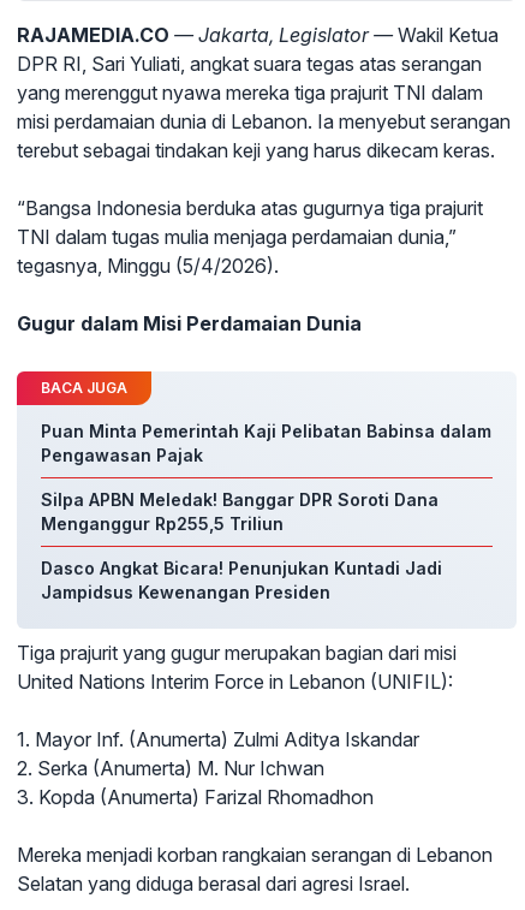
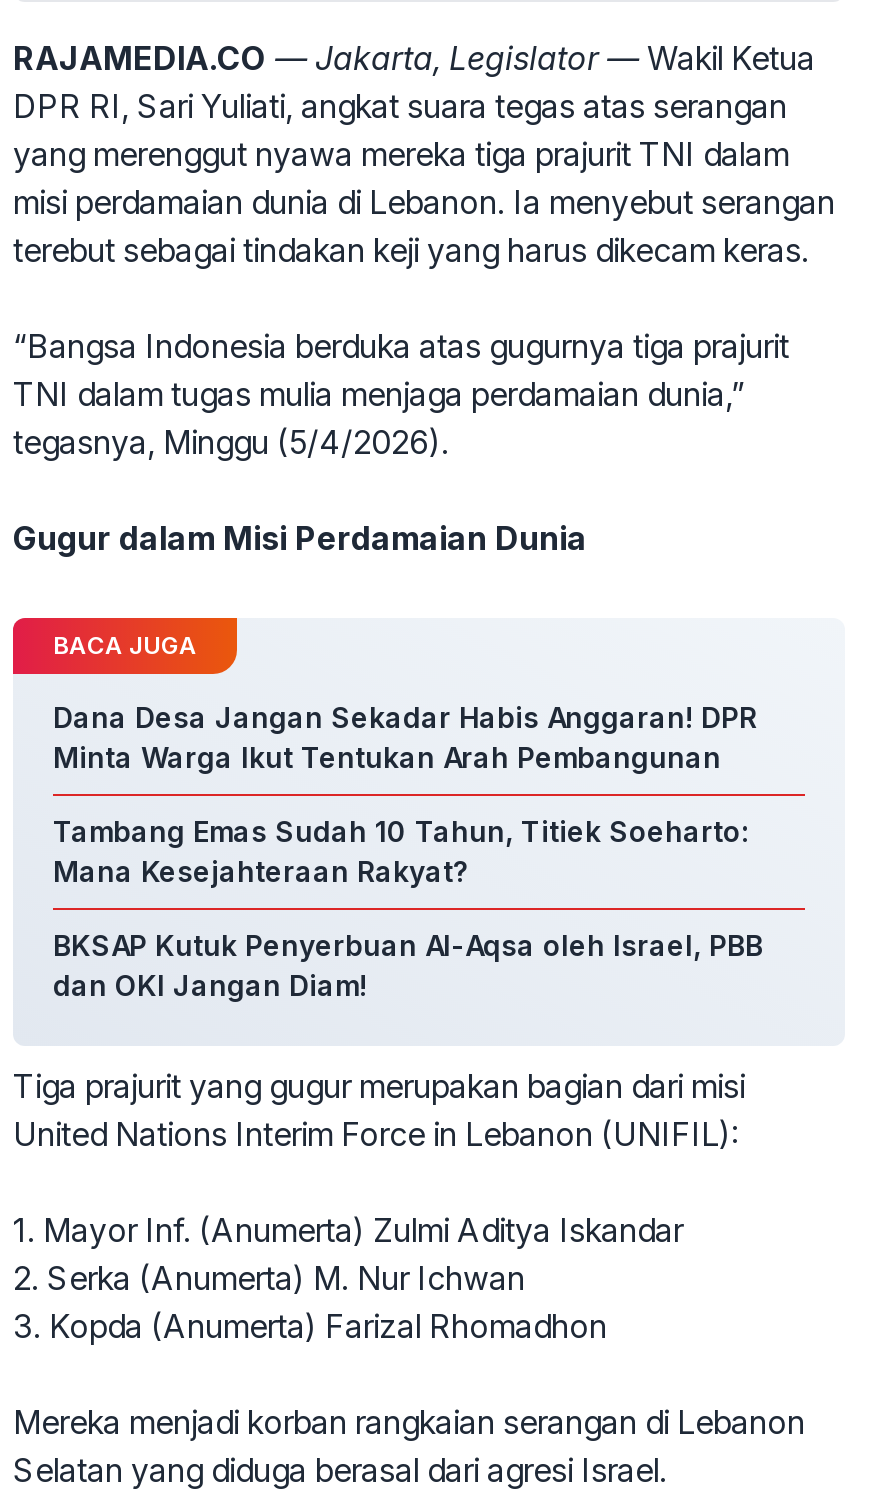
[41,421,491,465] Puan Minta Pemerintah Kaji Pelibatan Babinsa dalam | Pengawasan Pajak -> [53,700,757,774] Dana Desa Jangan Sekadar Habis Anggaran! DPR | Minta Warga Ikut Tentukan Arah Pembangunan
[41,489,439,534] Silpa APBN Meledak! Banggar DPR Soroti Dana | Menganggur Rp255,5 Triliun -> [53,814,749,888] Tambang Emas Sudah 10 Tahun, Titiek Soeharto: | Mana Kesejahteraan Rakyat?
[41,558,442,602] Dasco Angkat Bicara! Penunjukan Kuntadi Jadi | Jampidsus Kewenangan Presiden -> [53,928,763,1002] BKSAP Kutuk Penyerbuan Al-Aqsa oleh Israel, PBB | dan OKI Jangan Diam!

